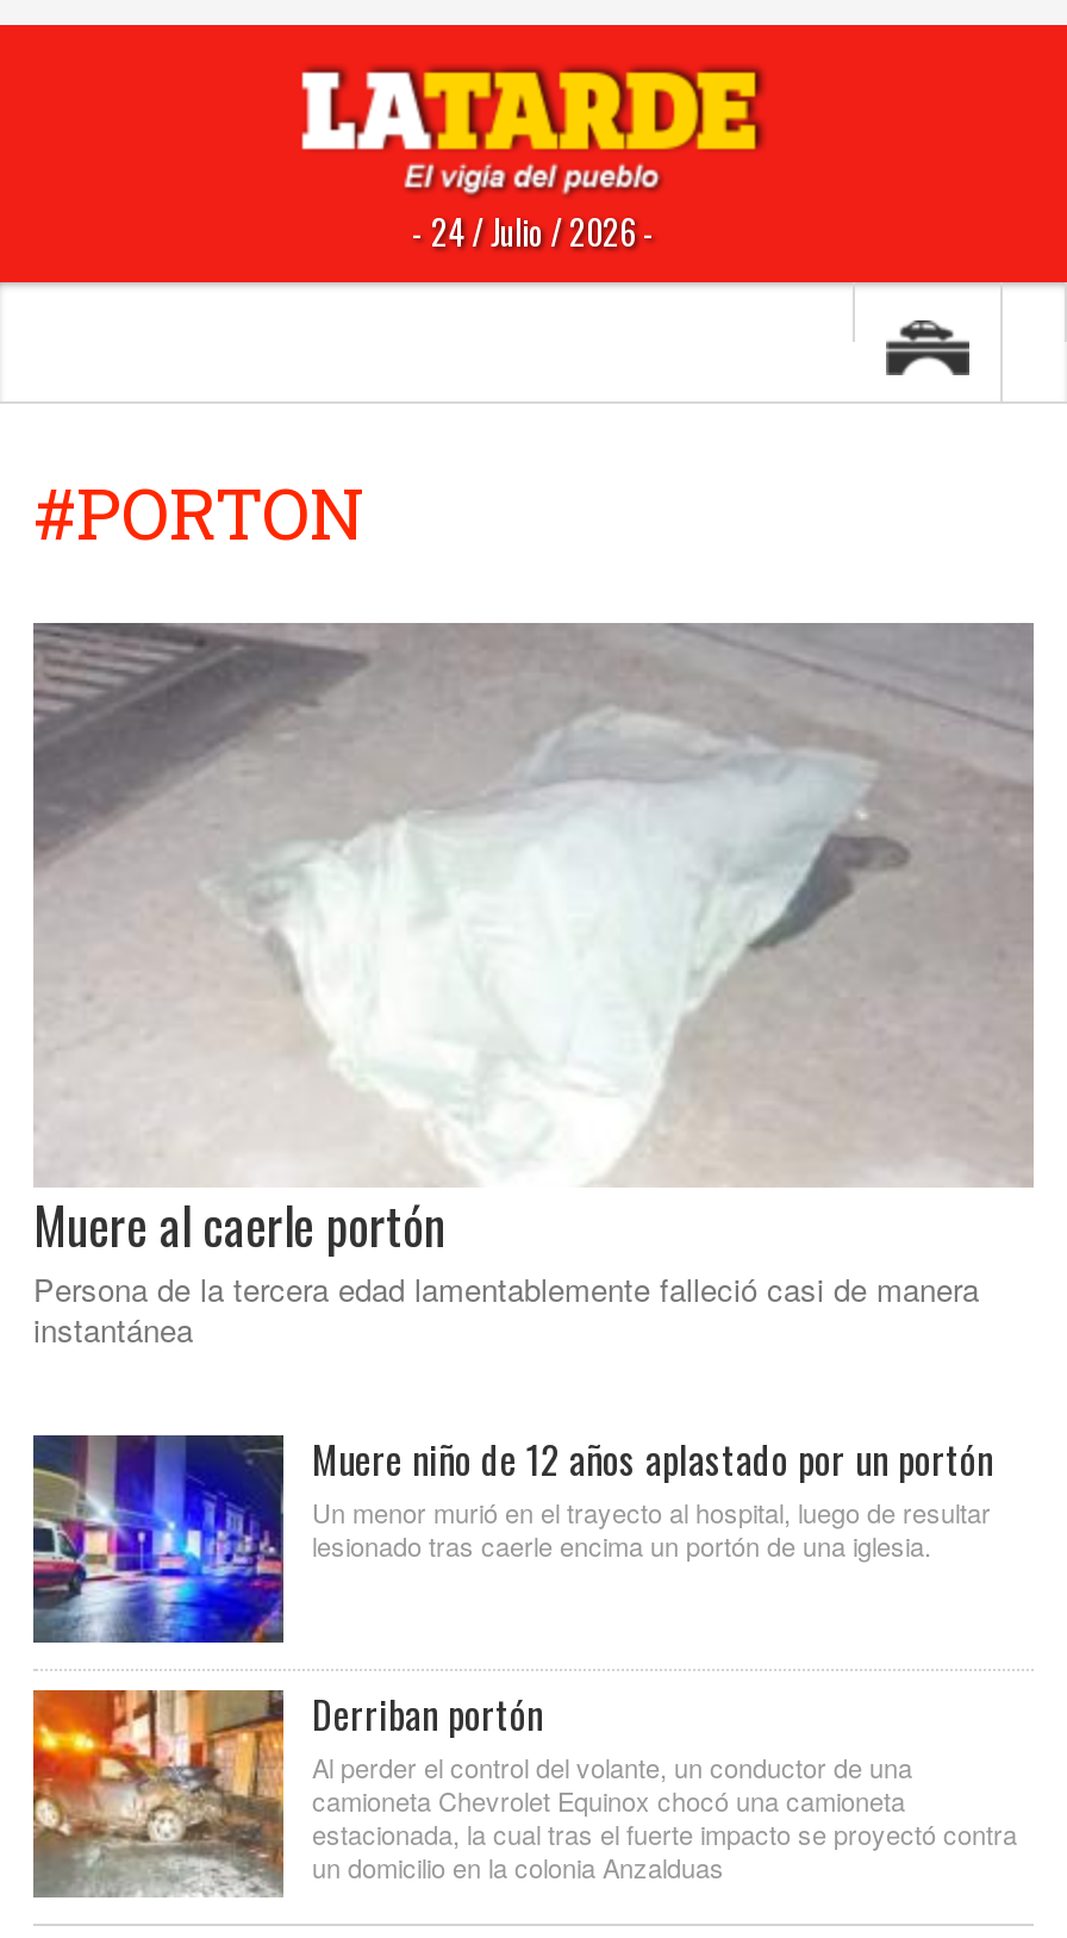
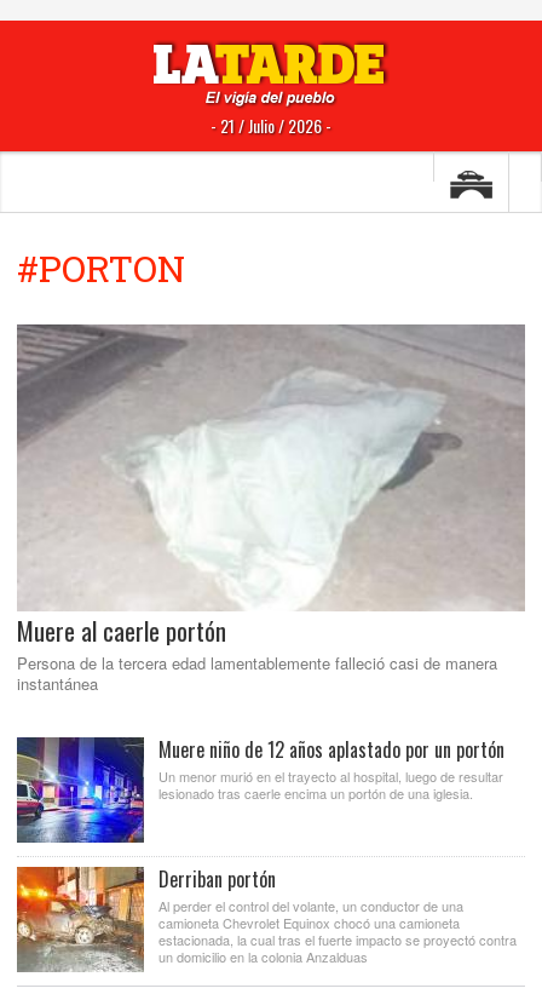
[412,206,655,256] - 24 / Julio / 2026 - -> [211,113,331,138] - 21 / Julio / 2026 -

